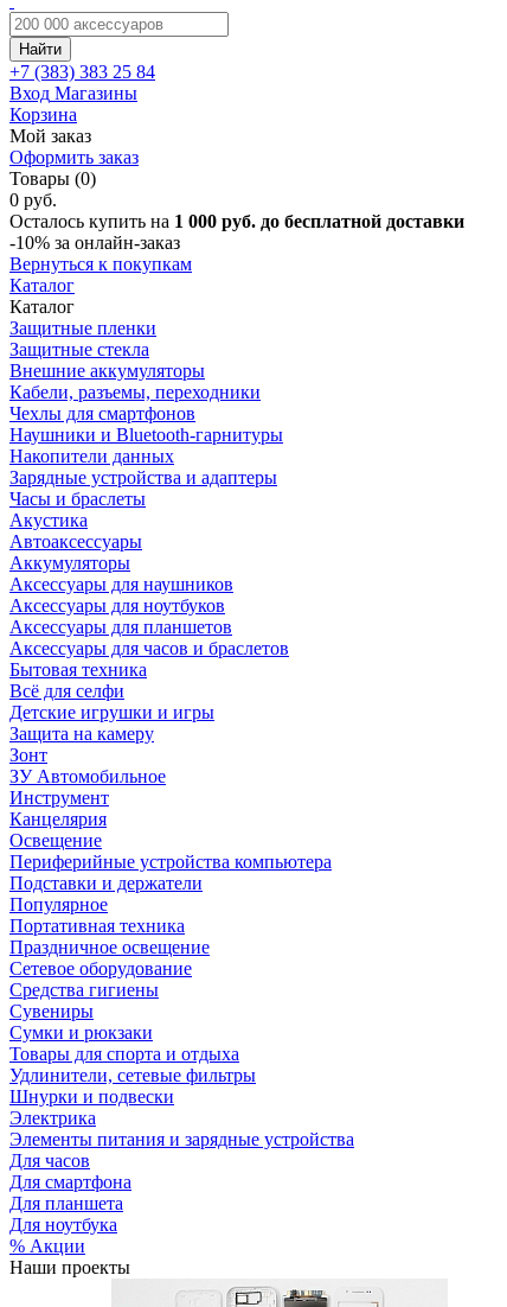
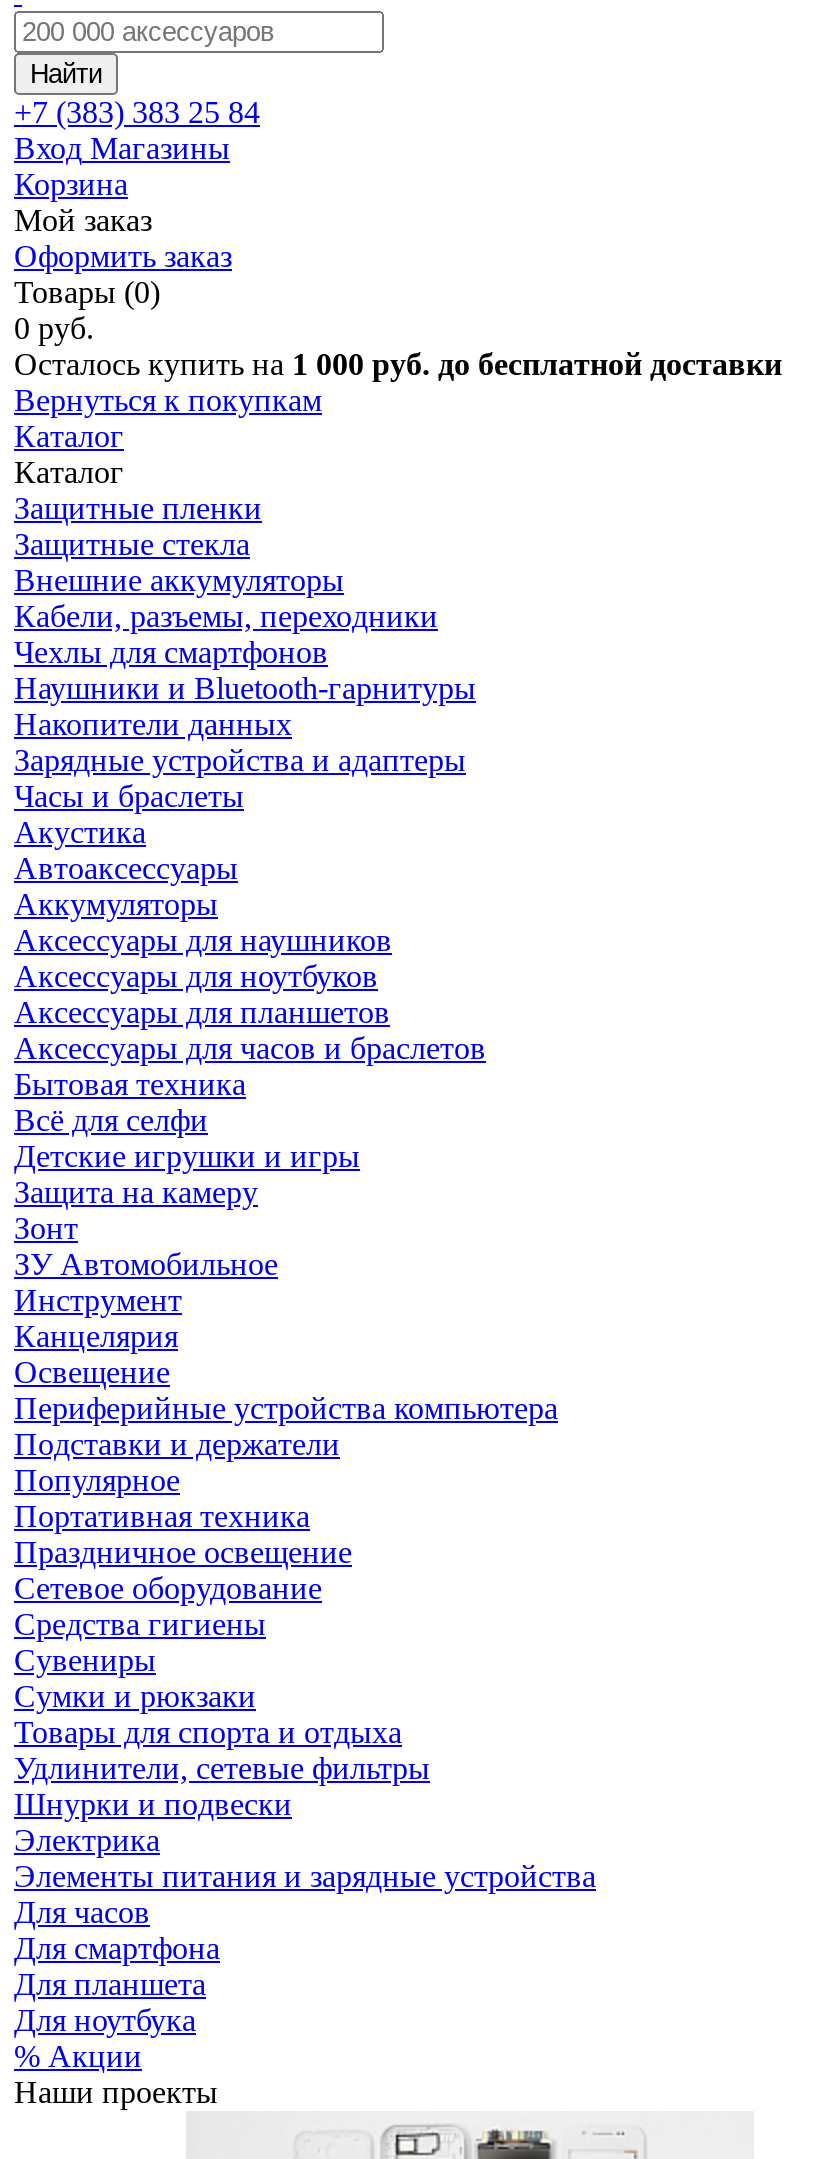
[9,232,180,253] -10% за онлайн-заказ -> none

